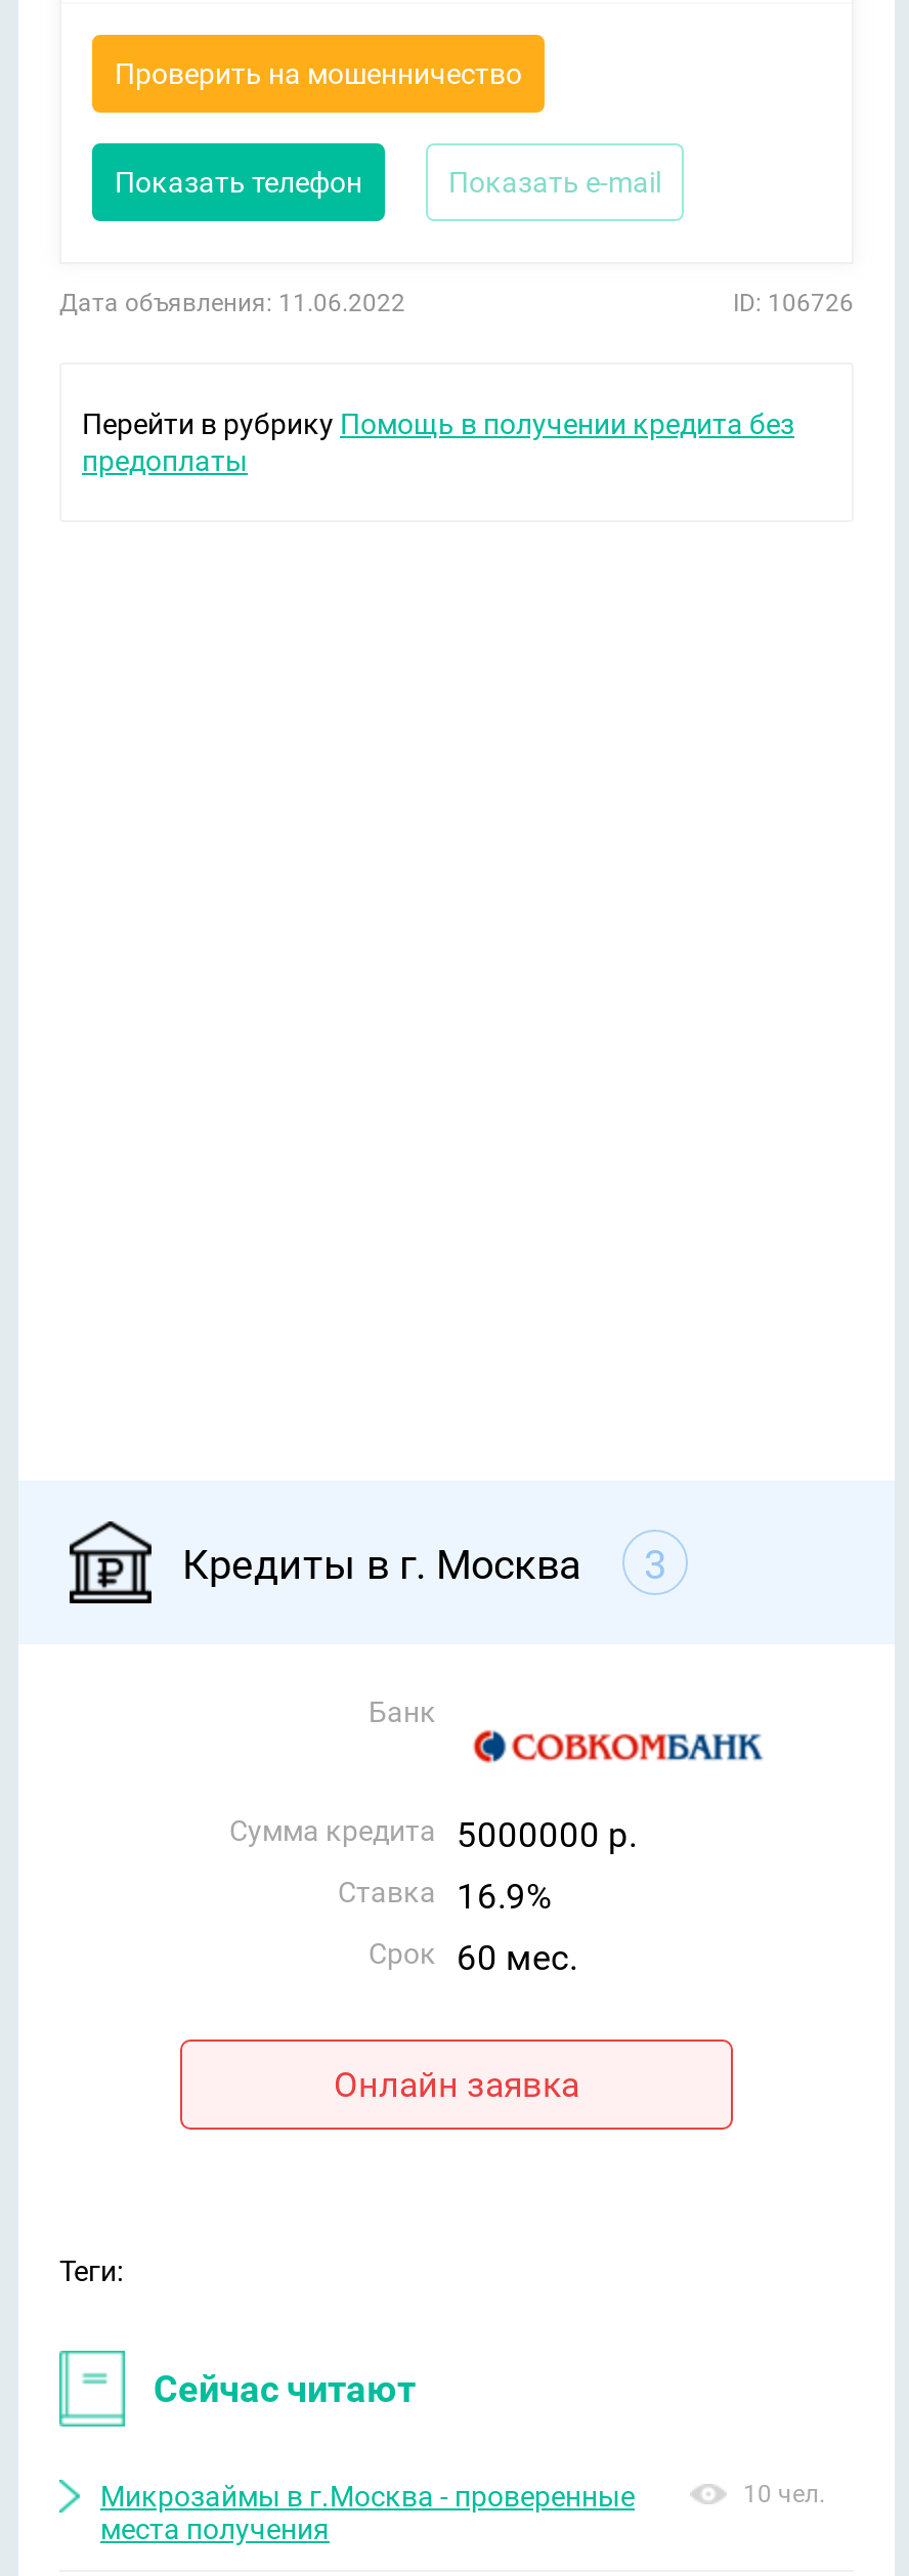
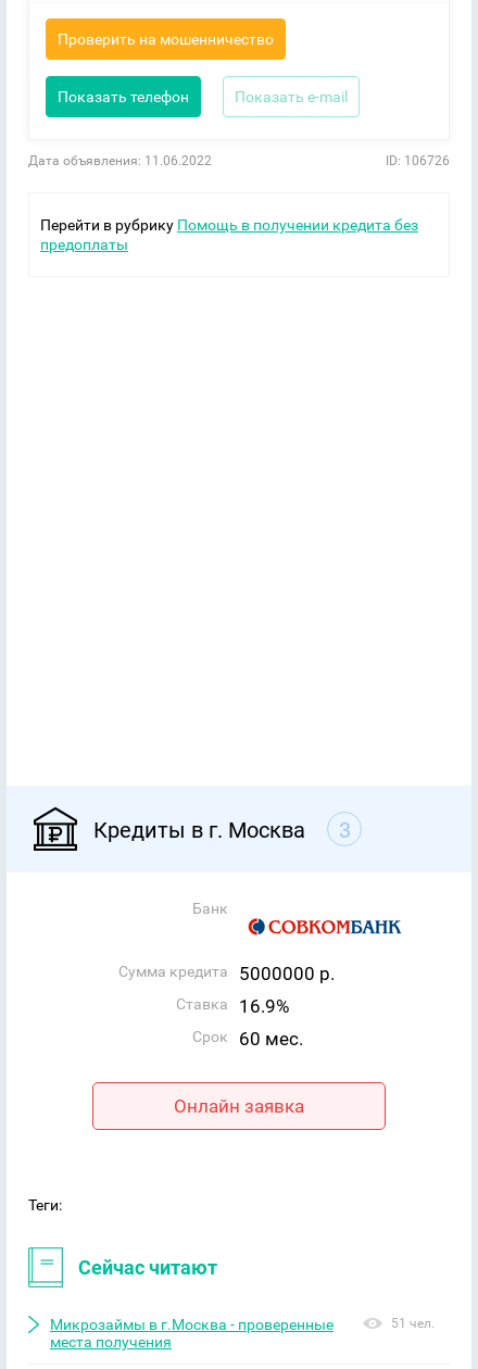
[743,2480,825,2508] 10 чел. -> [391,1316,435,1331] 51 чел.

